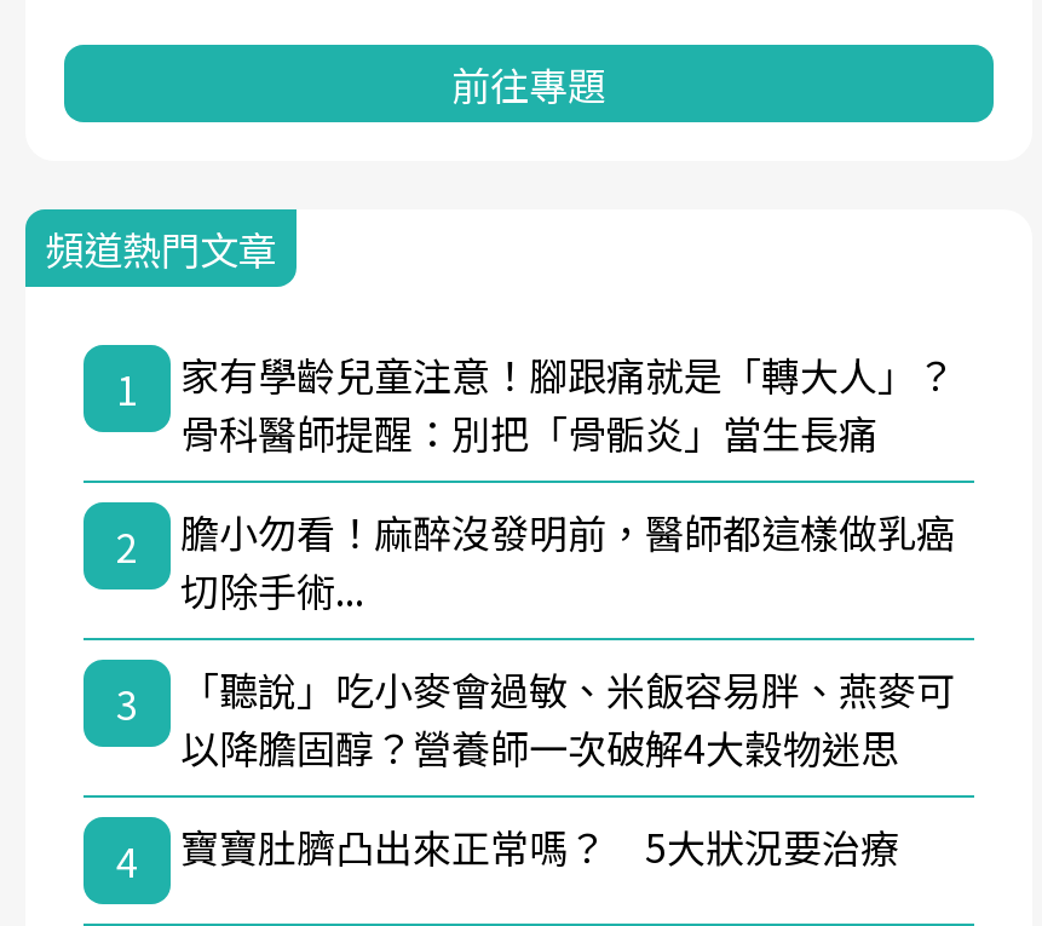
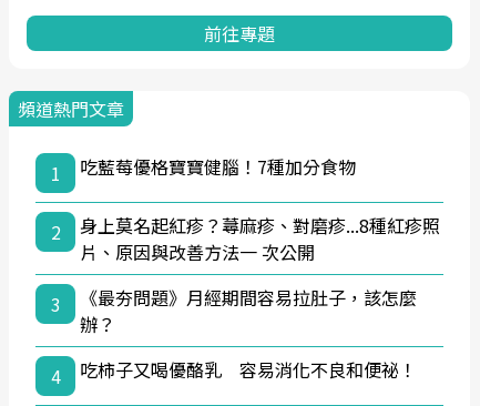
[180,344,955,460] 家有學齡兒童注意！腳跟痛就是「轉大人」？ | 骨科醫師提醒：別把「骨骺炎」當生長痛 -> [80,153,356,179] 吃藍莓優格寶寶健腦！7種加分食物
[180,502,955,618] 膽小勿看！麻醉沒發明前，醫師都這樣做乳癌 | 切除手術... -> [80,212,440,265] 身上莫名起紅疹？蕁麻疹、對磨疹...8種紅疹照 | 片、原因與改善方法一 次公開
[180,659,955,775] 「聽說」吃小麥會過敏、米飯容易胖、燕麥可 | 以降膽固醇？營養師一次破解4大穀物迷思 -> [80,284,417,337] 《最夯問題》月經期間容易拉肚子，該怎麼 | 辦？
[180,816,899,874] 寶寶肚臍凸出來正常嗎？ 5大狀況要治療 -> [80,356,417,382] 吃柿子又喝優酪乳 容易消化不良和便祕！

